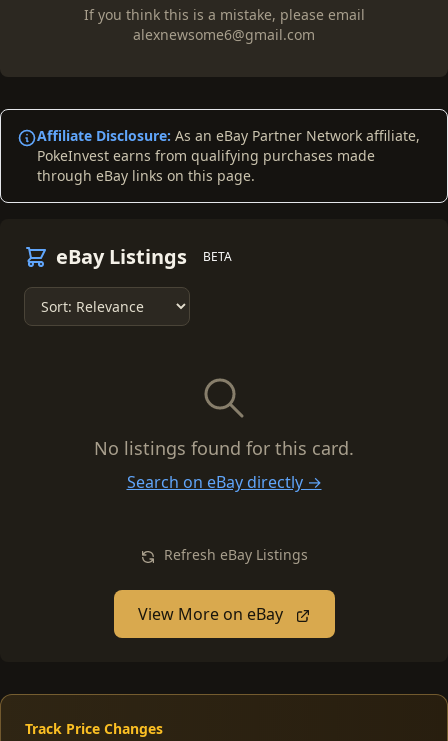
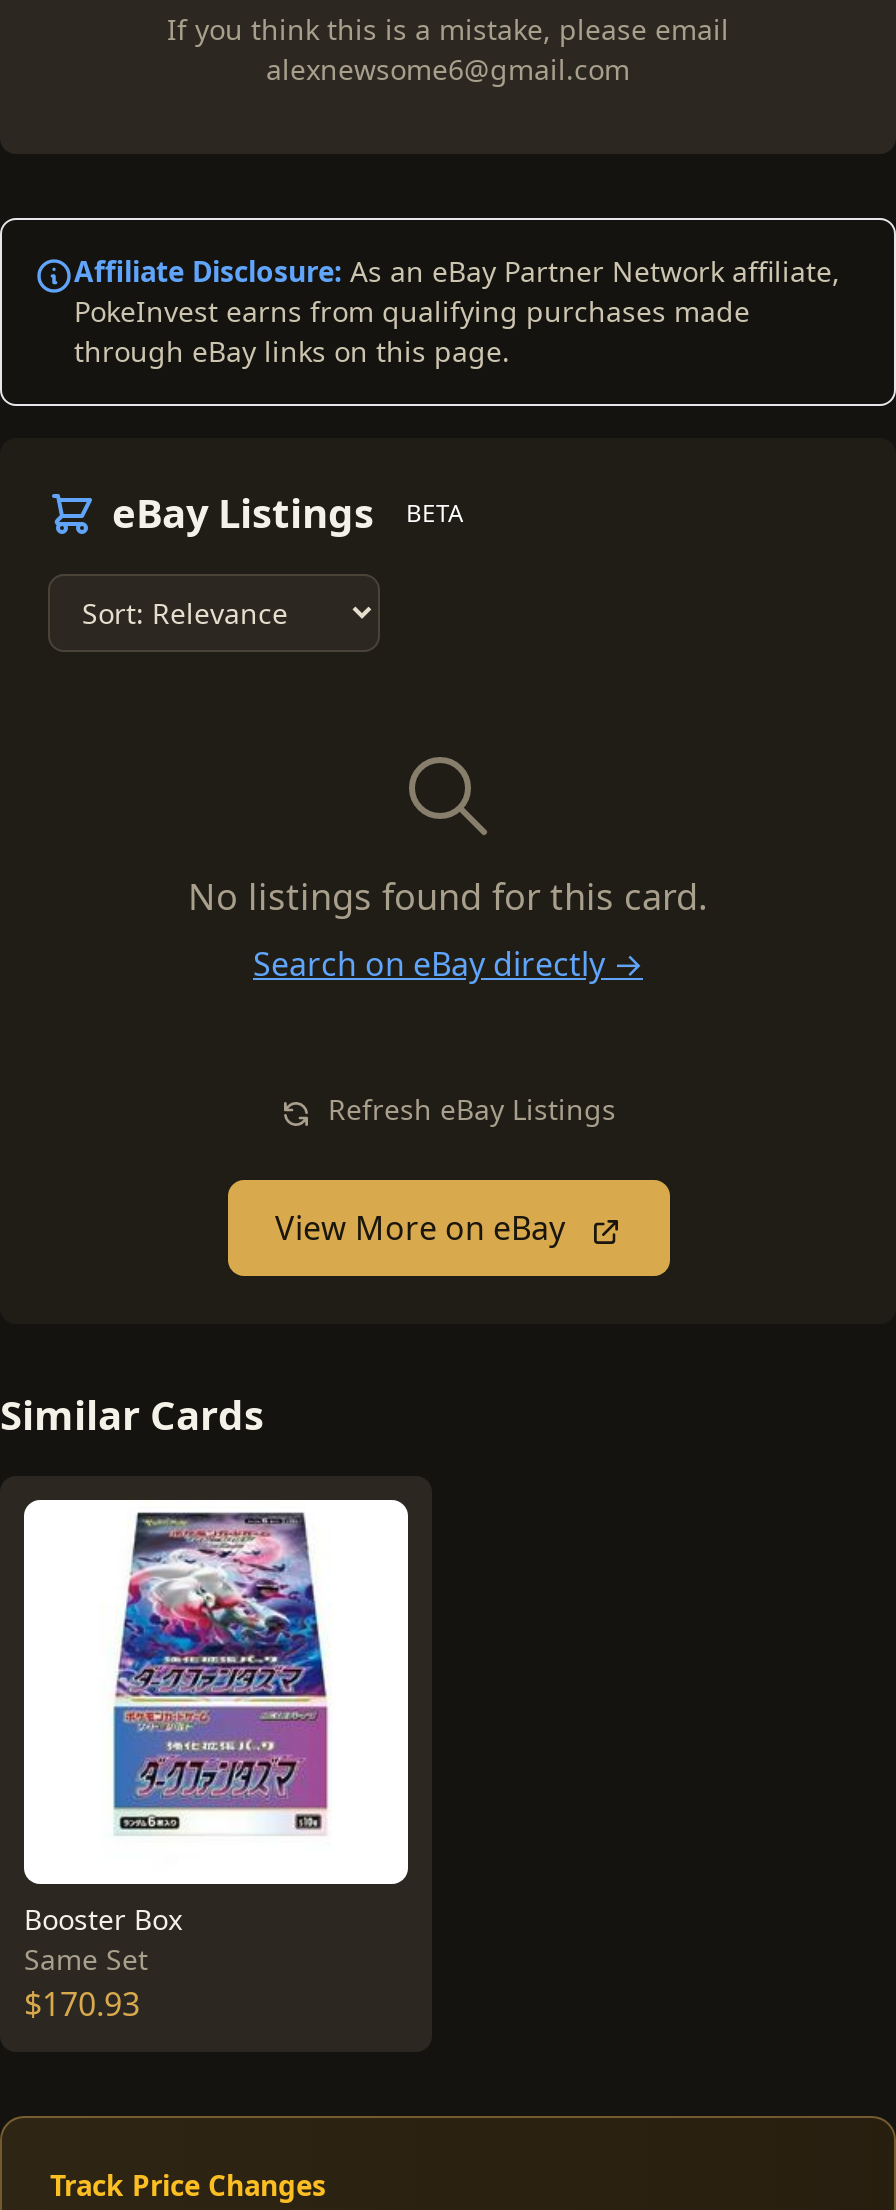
none -> [0,1388,264,1442] Similar Cards
none -> [22,1498,410,2026] [image] | Booster Box | Same Set | $170.93

